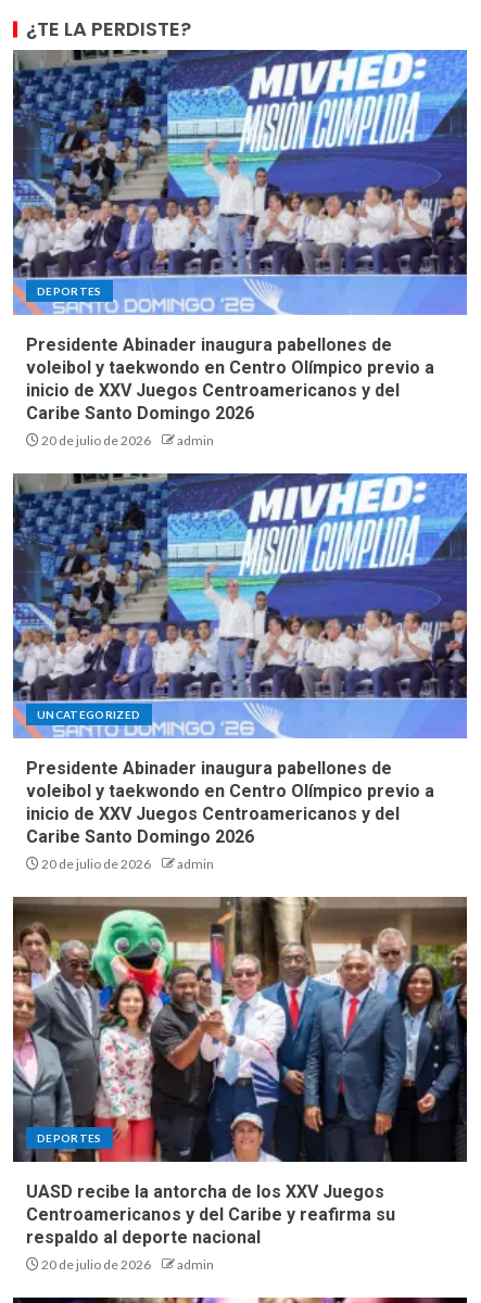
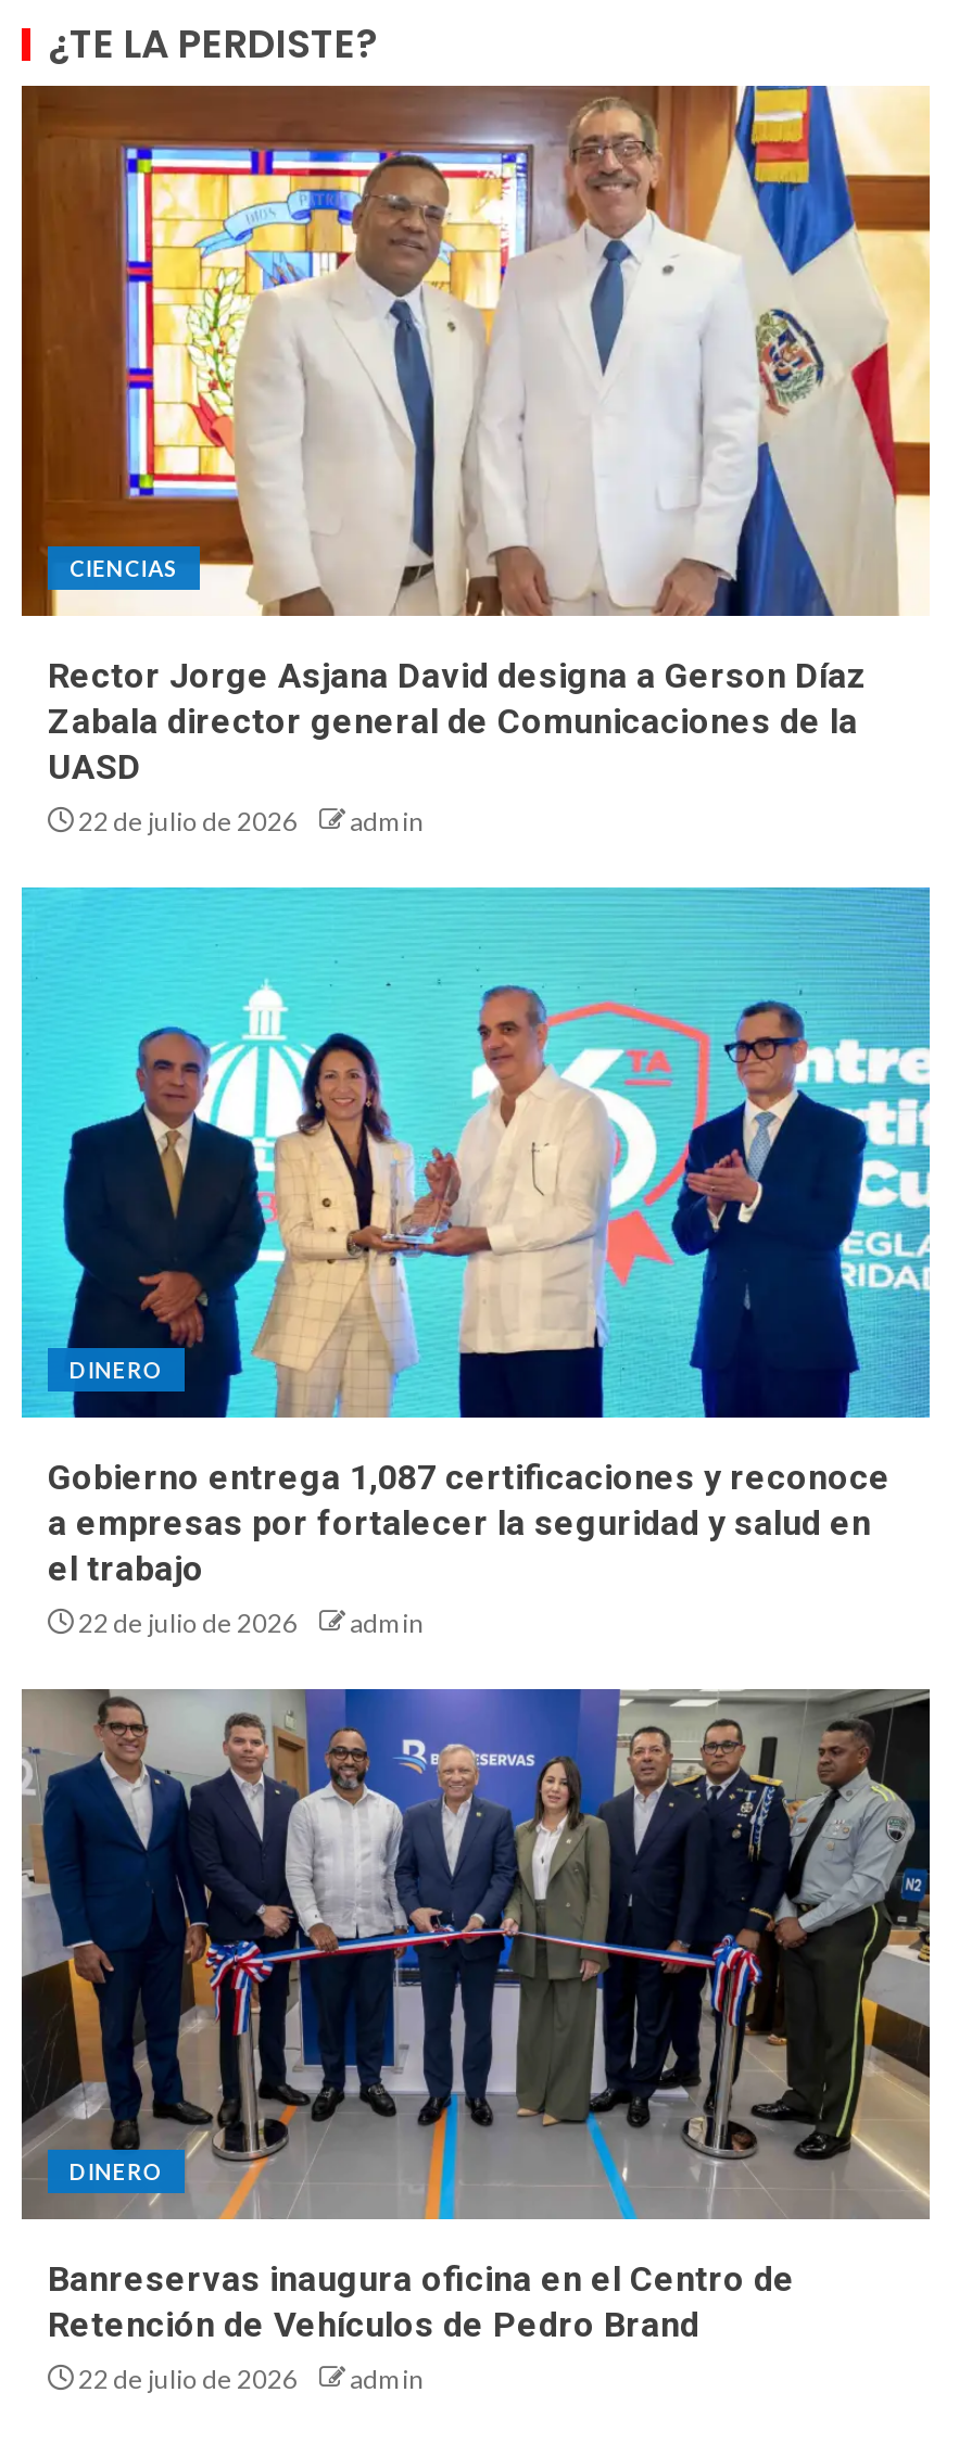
[12,49,468,316] [image] | DEPORTES -> [20,84,932,618] [image] | CIENCIAS
[26,334,434,448] Presidente Abinader inaugura pabellones de | voleibol y taekwondo en Centro Olímpico previo a | inicio de XXV Juegos Centroamericanos y del | Caribe Santo Domingo 2026 | 20 de julio de 2026 -> [48,655,867,838] Rector Jorge Asjana David designa a Gerson Díaz | Zabala director general de Comunicaciones de la | UASD | 22 de julio de 2026
[12,472,468,739] [image] | UNCATEGORIZED -> [20,885,932,1420] [image] | DINERO
[26,758,434,872] Presidente Abinader inaugura pabellones de | voleibol y taekwondo en Centro Olímpico previo a | inicio de XXV Juegos Centroamericanos y del | Caribe Santo Domingo 2026 | 20 de julio de 2026 -> [48,1457,891,1639] Gobierno entrega 1,087 certificaciones y reconoce | a empresas por fortalecer la seguridad y salud en | el trabajo | 22 de julio de 2026
[12,896,468,1163] [image] | DEPORTES -> [20,1687,932,2217] [image] | DINERO
[26,1181,395,1273] UASD recibe la antorcha de los XXV Juegos | Centroamericanos y del Caribe y reafirma su | respaldo al deporte nacional | 20 de julio de 2026 -> [48,2258,795,2395] Banreservas inaugura oficina en el Centro de | Retención de Vehículos de Pedro Brand | 22 de julio de 2026

